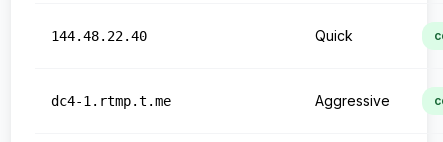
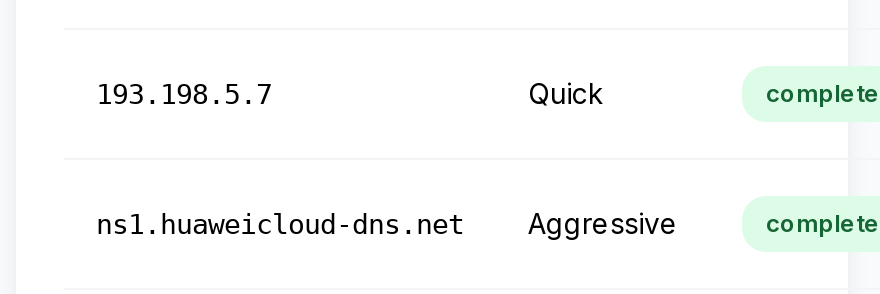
[51,28,147,44] 144.48.22.40 -> [96,78,272,110] 193.198.5.7
[51,93,171,109] dc4-1.rtmp.t.me -> [96,208,464,240] ns1.huaweicloud-dns.net

